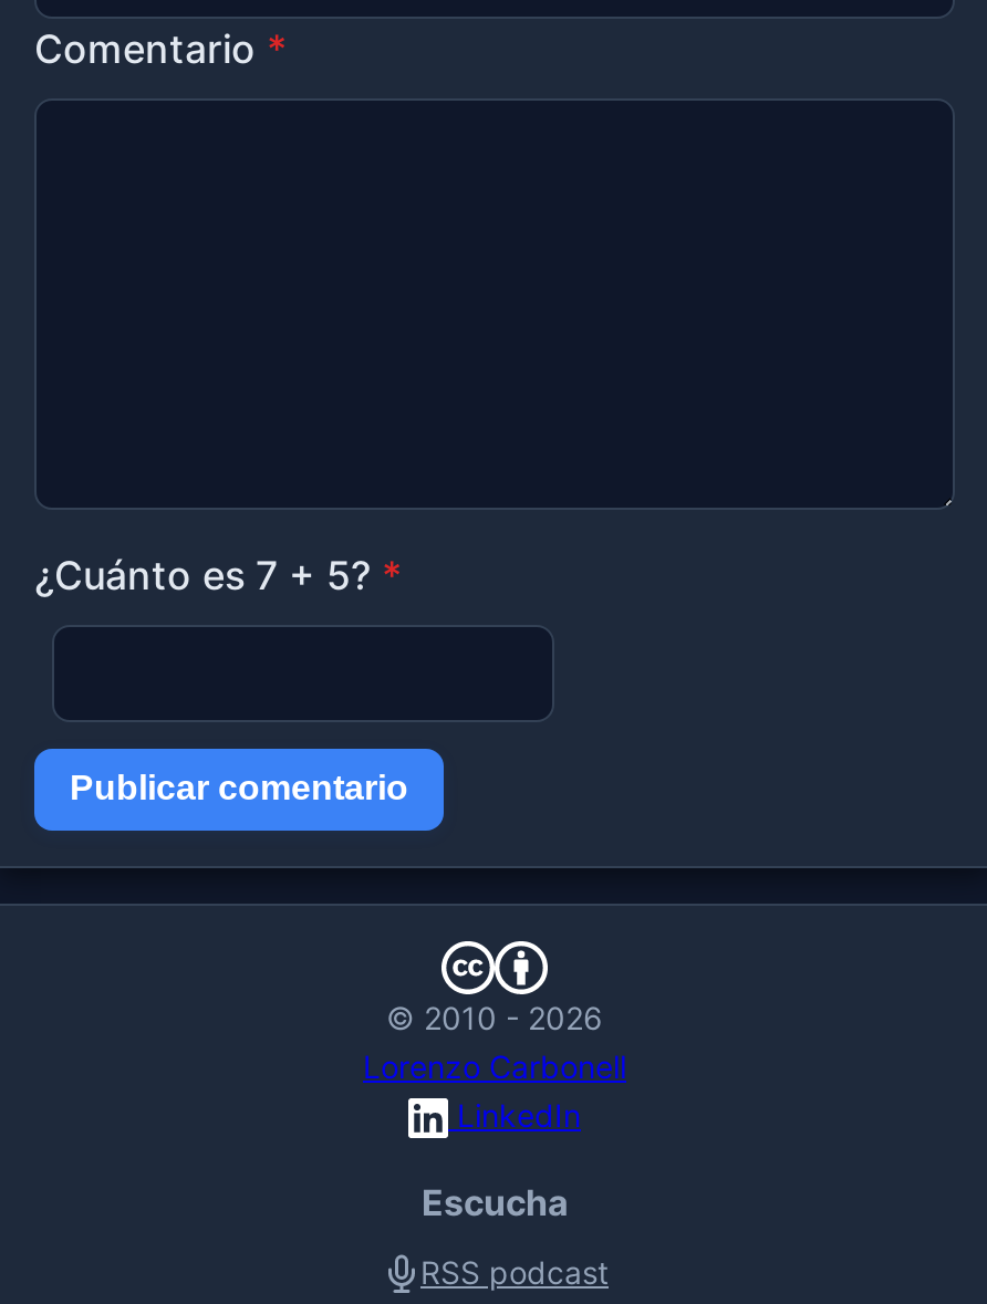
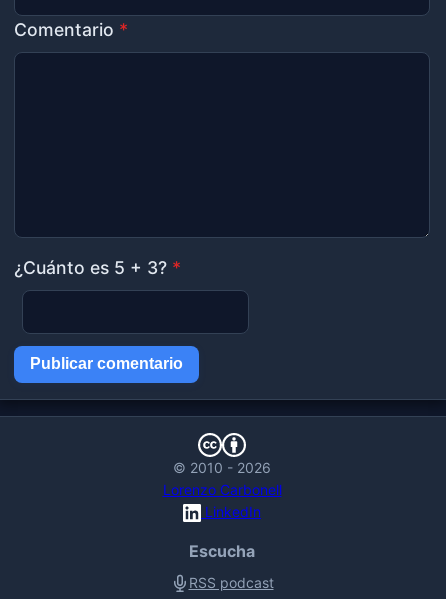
[34,551,402,598] ¿Cuánto es 7 + 5? * -> [14,257,181,278] ¿Cuánto es 5 + 3? *

